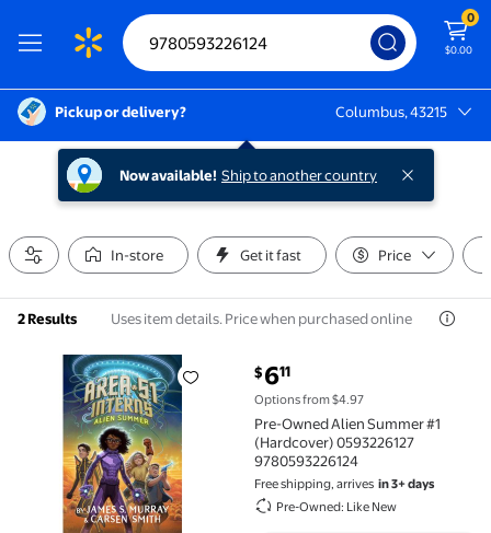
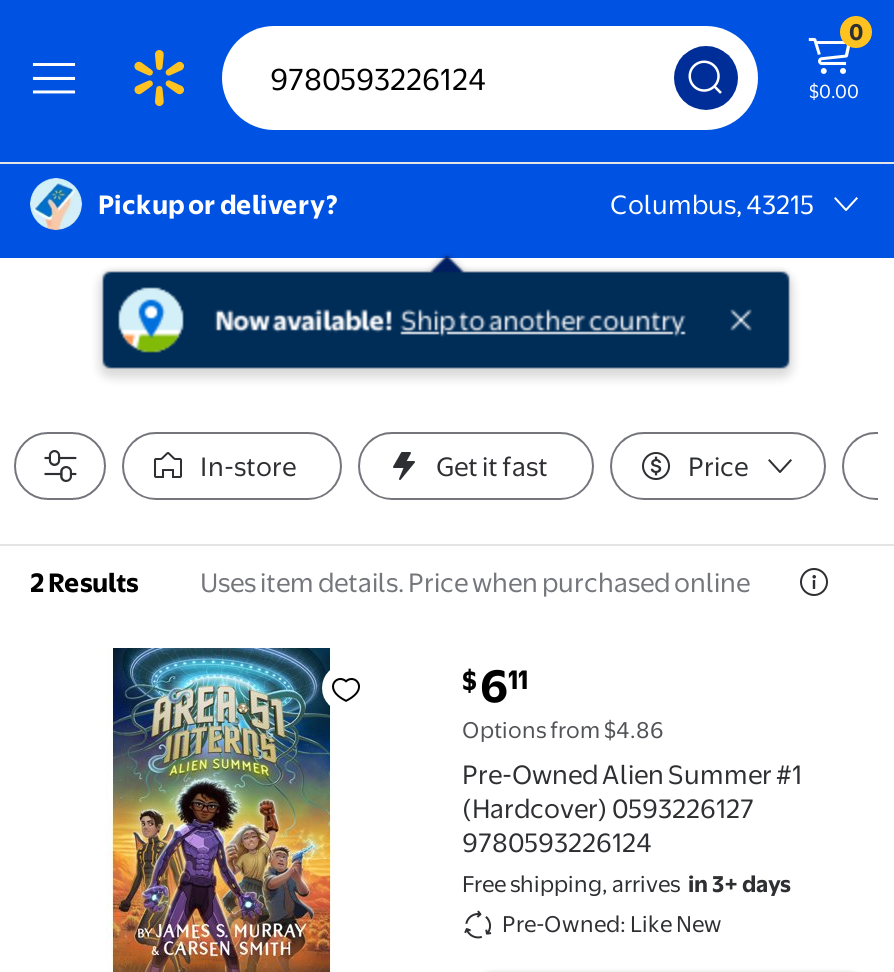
[254,392,364,407] Options from $4.97 -> [462,716,664,744] Options from $4.86

